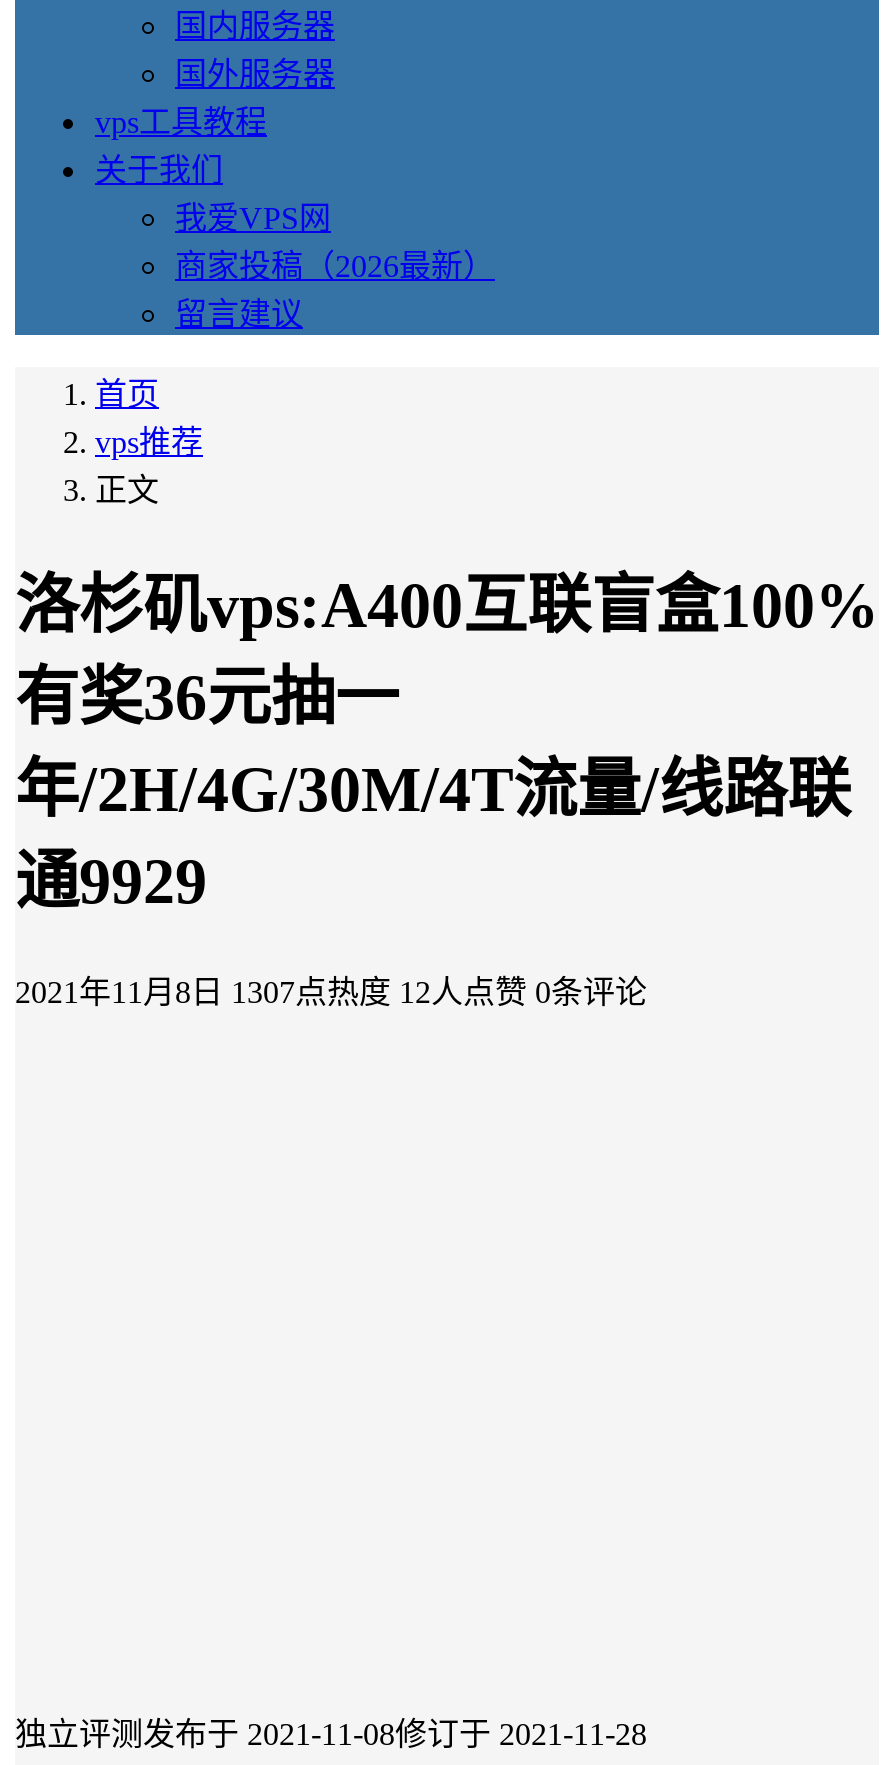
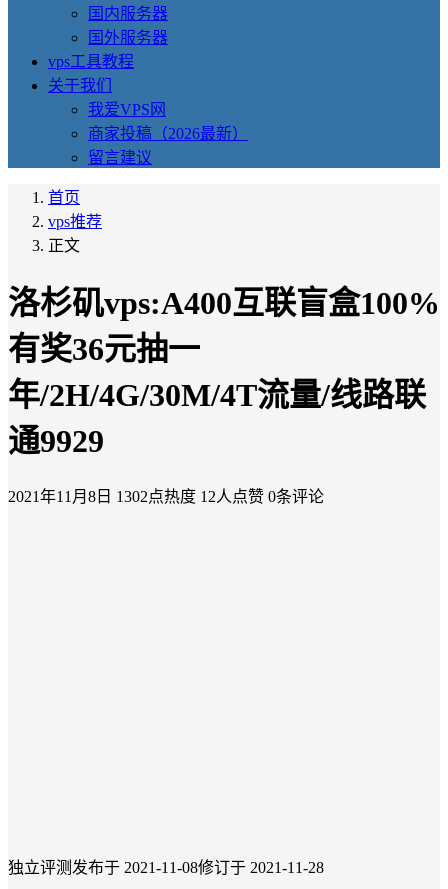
[15,975,647,1009] 2021年11月8日 1307点热度 12人点赞 0条评论 -> [8,488,324,505] 2021年11月8日 1302点热度 12人点赞 0条评论

